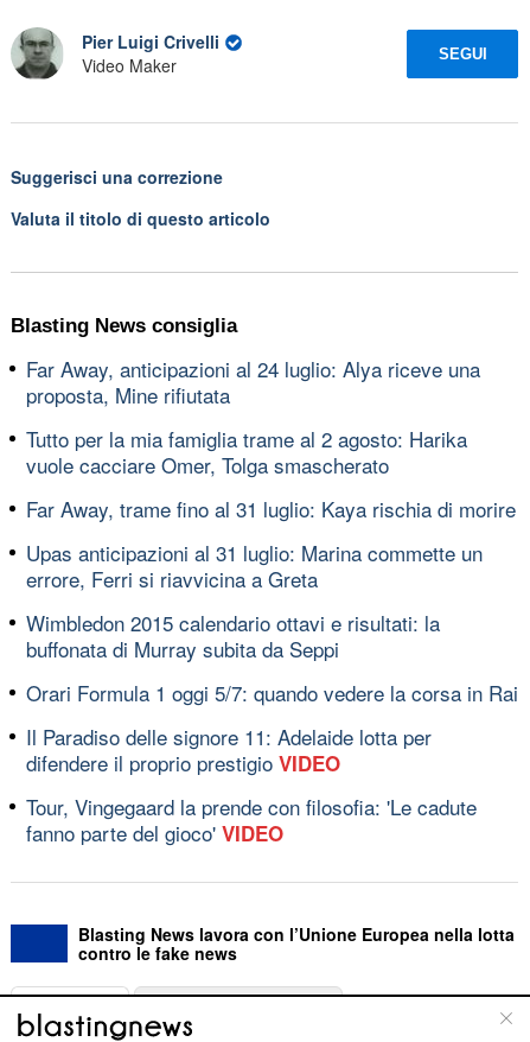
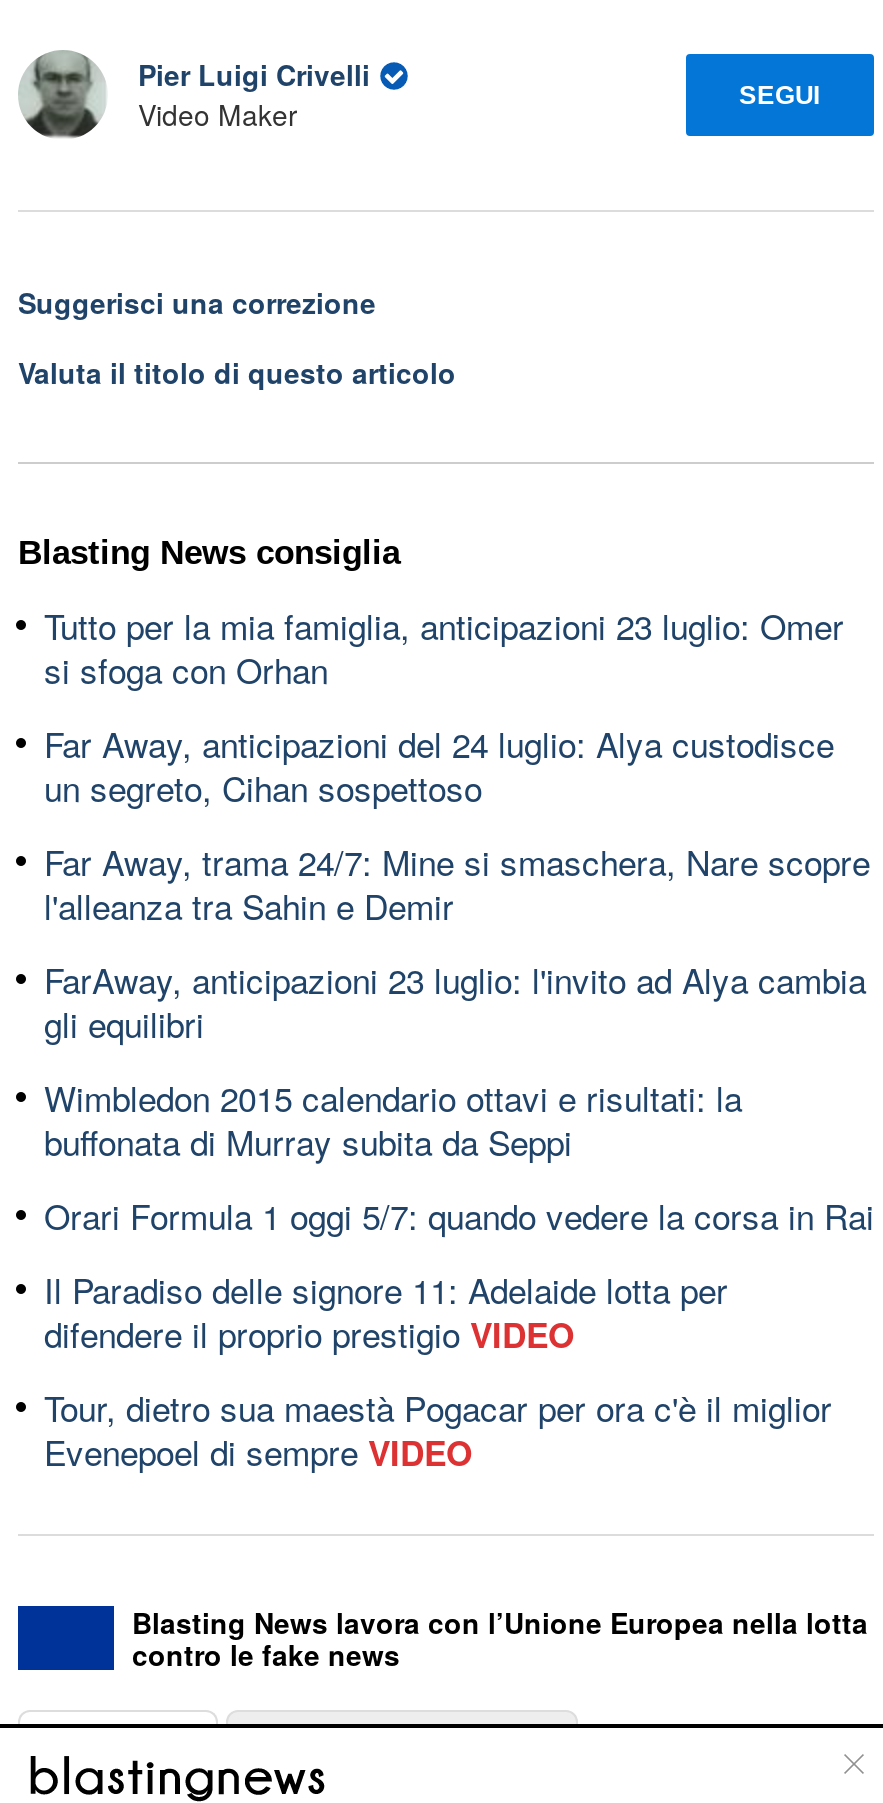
[26,353,480,409] Far Away, anticipazioni al 24 luglio: Alya riceve una | proposta, Mine rifiutata -> [44,599,844,693] Tutto per la mia famiglia, anticipazioni 23 luglio: Omer | si sfoga con Orhan
[26,423,467,479] Tutto per la mia famiglia trame al 2 agosto: Harika | vuole cacciare Omer, Tolga smascherato -> [44,717,834,811] Far Away, anticipazioni del 24 luglio: Alya custodisce | un segreto, Cihan sospettoso
[26,493,516,523] Far Away, trame fino al 31 luglio: Kaya rischia di morire -> [44,835,870,929] Far Away, trama 24/7: Mine si smaschera, Nare scopre | l'alleanza tra Sahin e Demir
[26,537,483,593] Upas anticipazioni al 31 luglio: Marina commette un | errore, Ferri si riavvicina a Greta -> [44,953,866,1047] FarAway, anticipazioni 23 luglio: l'invito ad Alya cambia | gli equilibri
[26,791,477,847] Tour, Vingegaard la prende con filosofia: 'Le cadute | fanno parte del gioco' VIDEO -> [44,1381,832,1475] Tour, dietro sua maestà Pogacar per ora c'è il miglior | Evenepoel di sempre VIDEO

